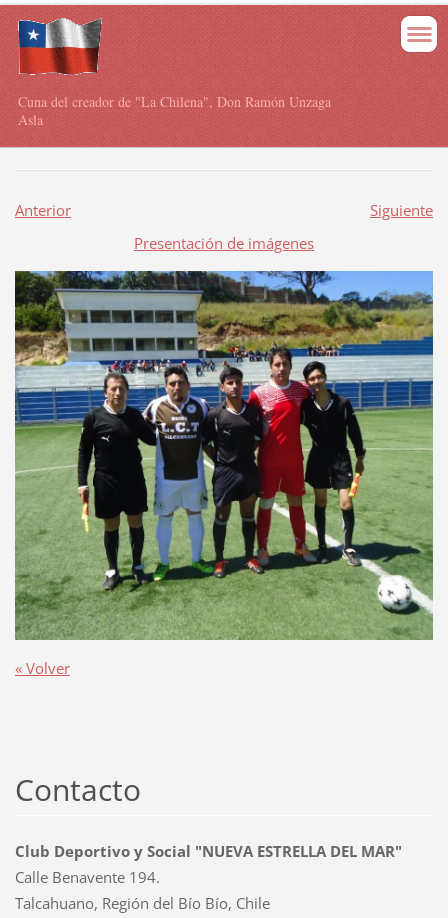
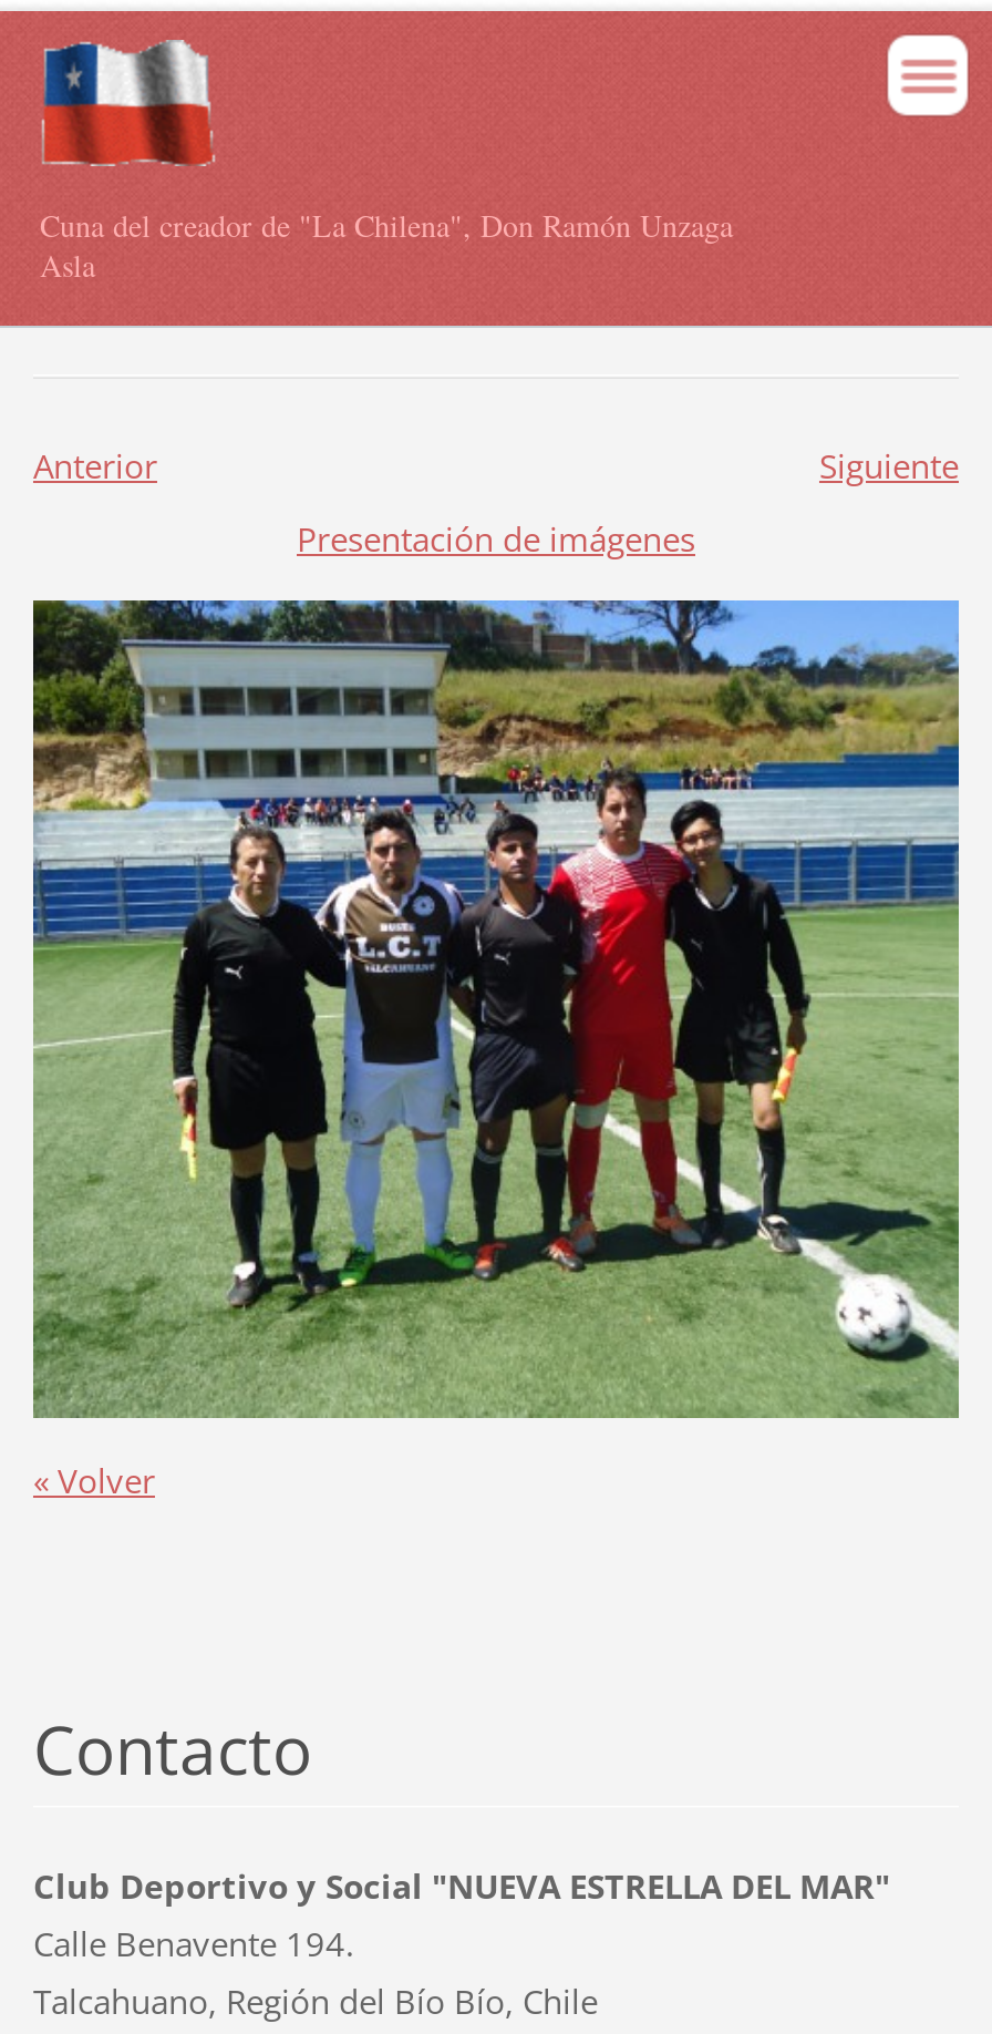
[18,17,102,74] [image] -> [42,38,224,166] [image]

